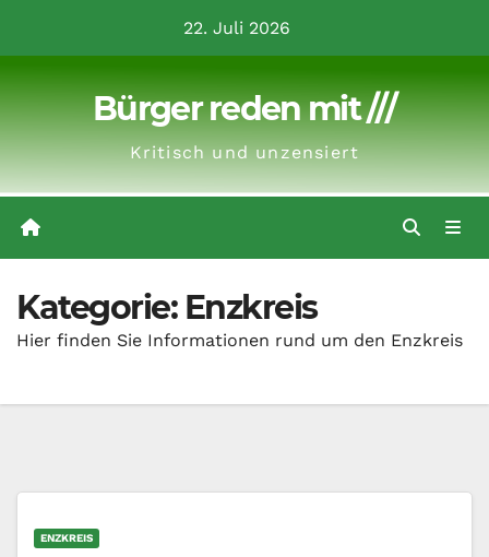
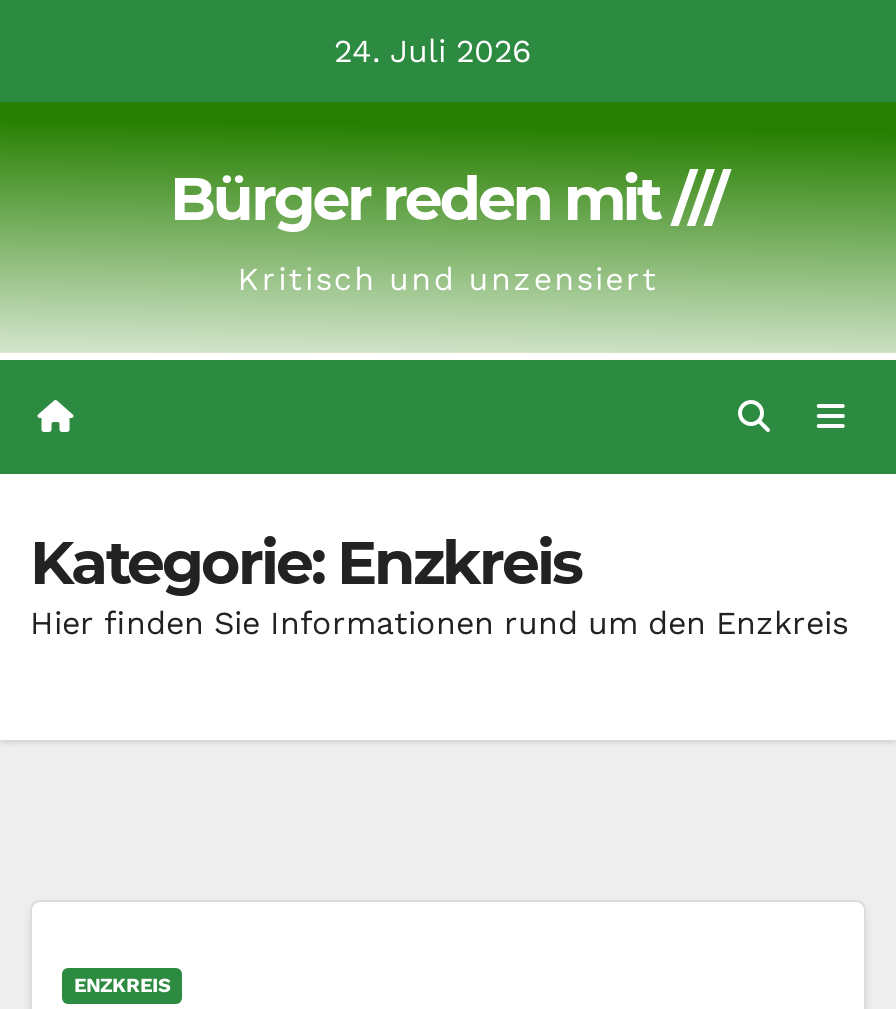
[183,17,290,38] 22. Juli 2026 -> [334,32,532,70] 24. Juli 2026

